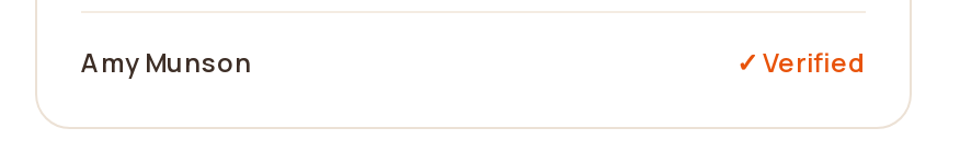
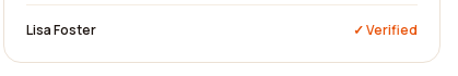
[81,44,252,81] Amy Munson -> [26,21,96,39] Lisa Foster

